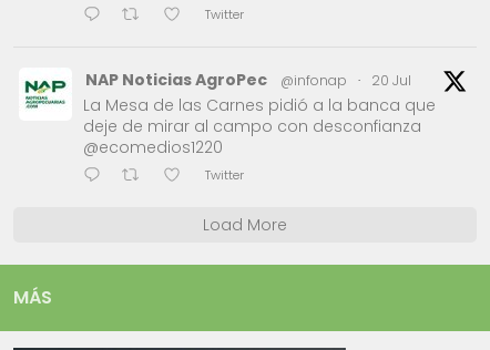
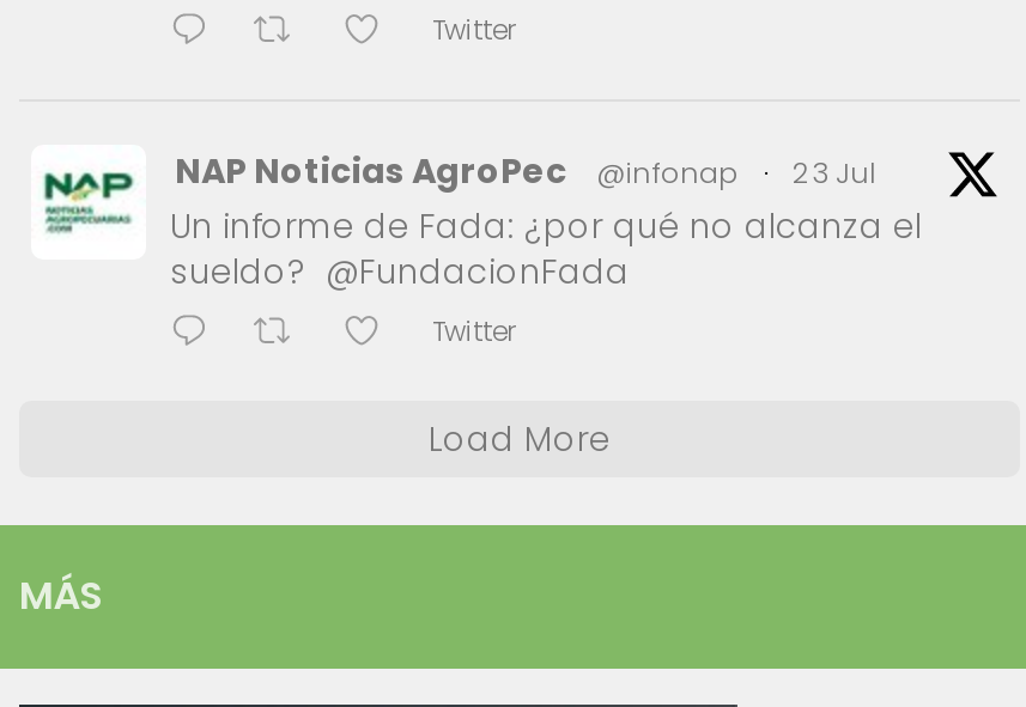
[83,71,436,159] 20 Jul | La Mesa de las Carnes pidió a la banca que | deje de mirar al campo con desconfianza | @ecomedios1220 -> [170,153,922,297] 23 Jul | Un informe de Fada: ¿por qué no alcanza el | sueldo? @FundacionFada

